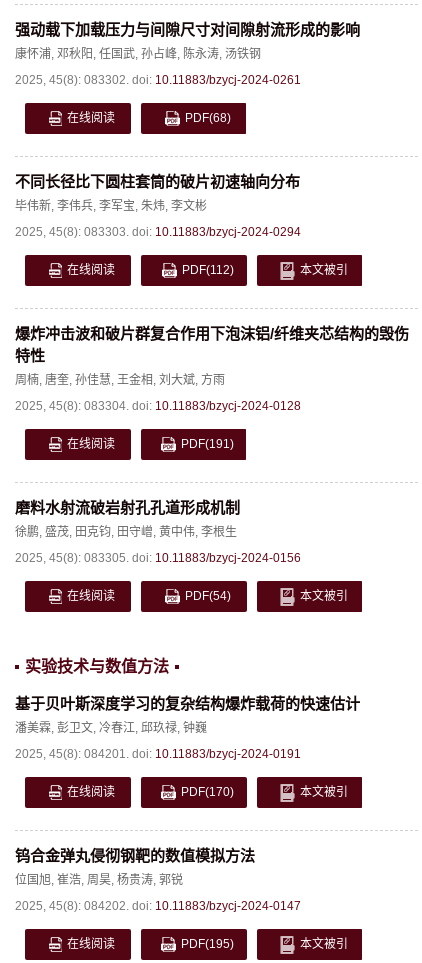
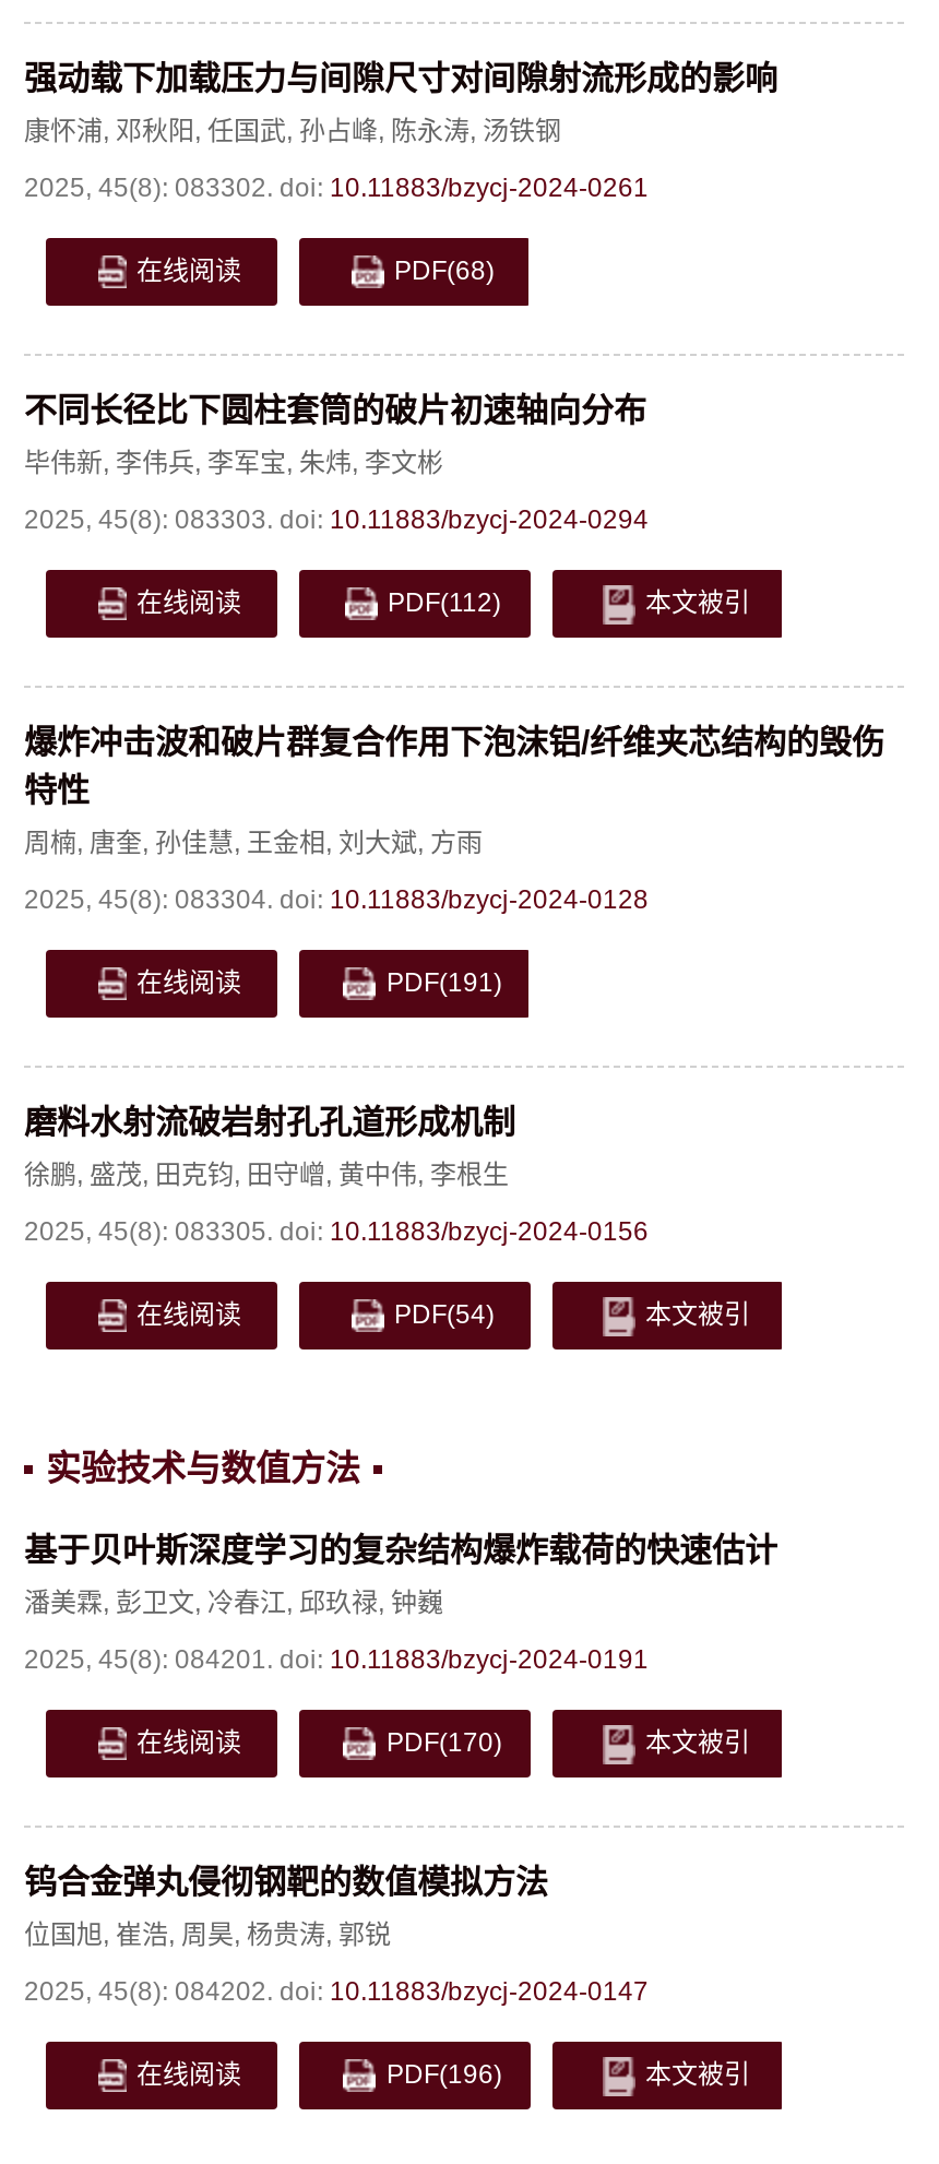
[181,937,234,951] PDF(195) -> [387,2059,502,2090] PDF(196)

